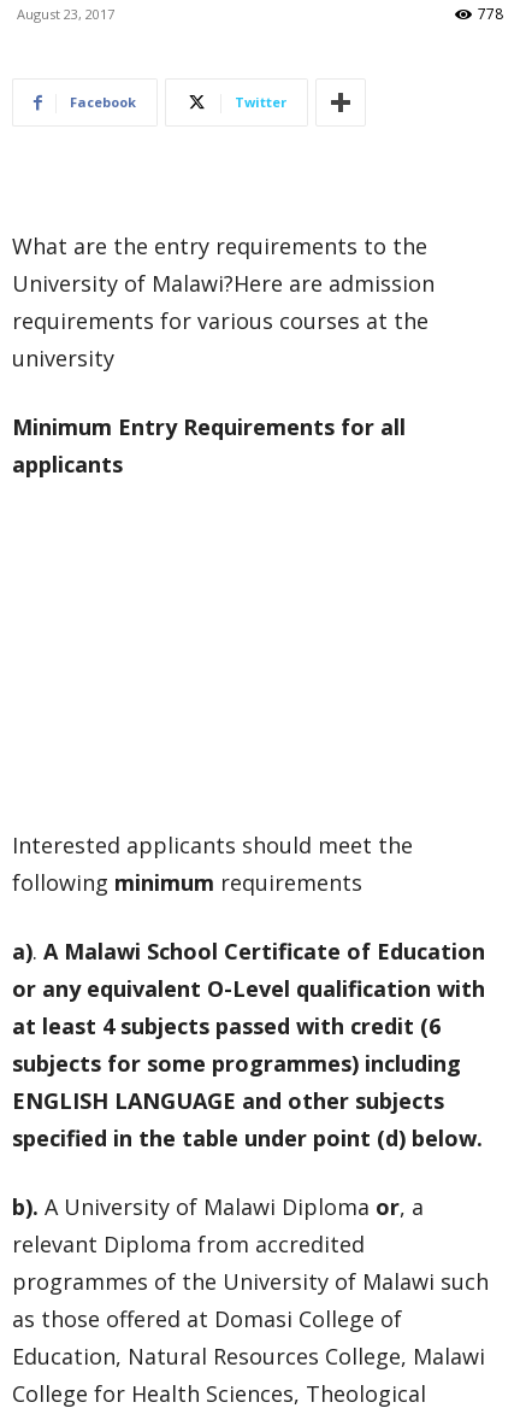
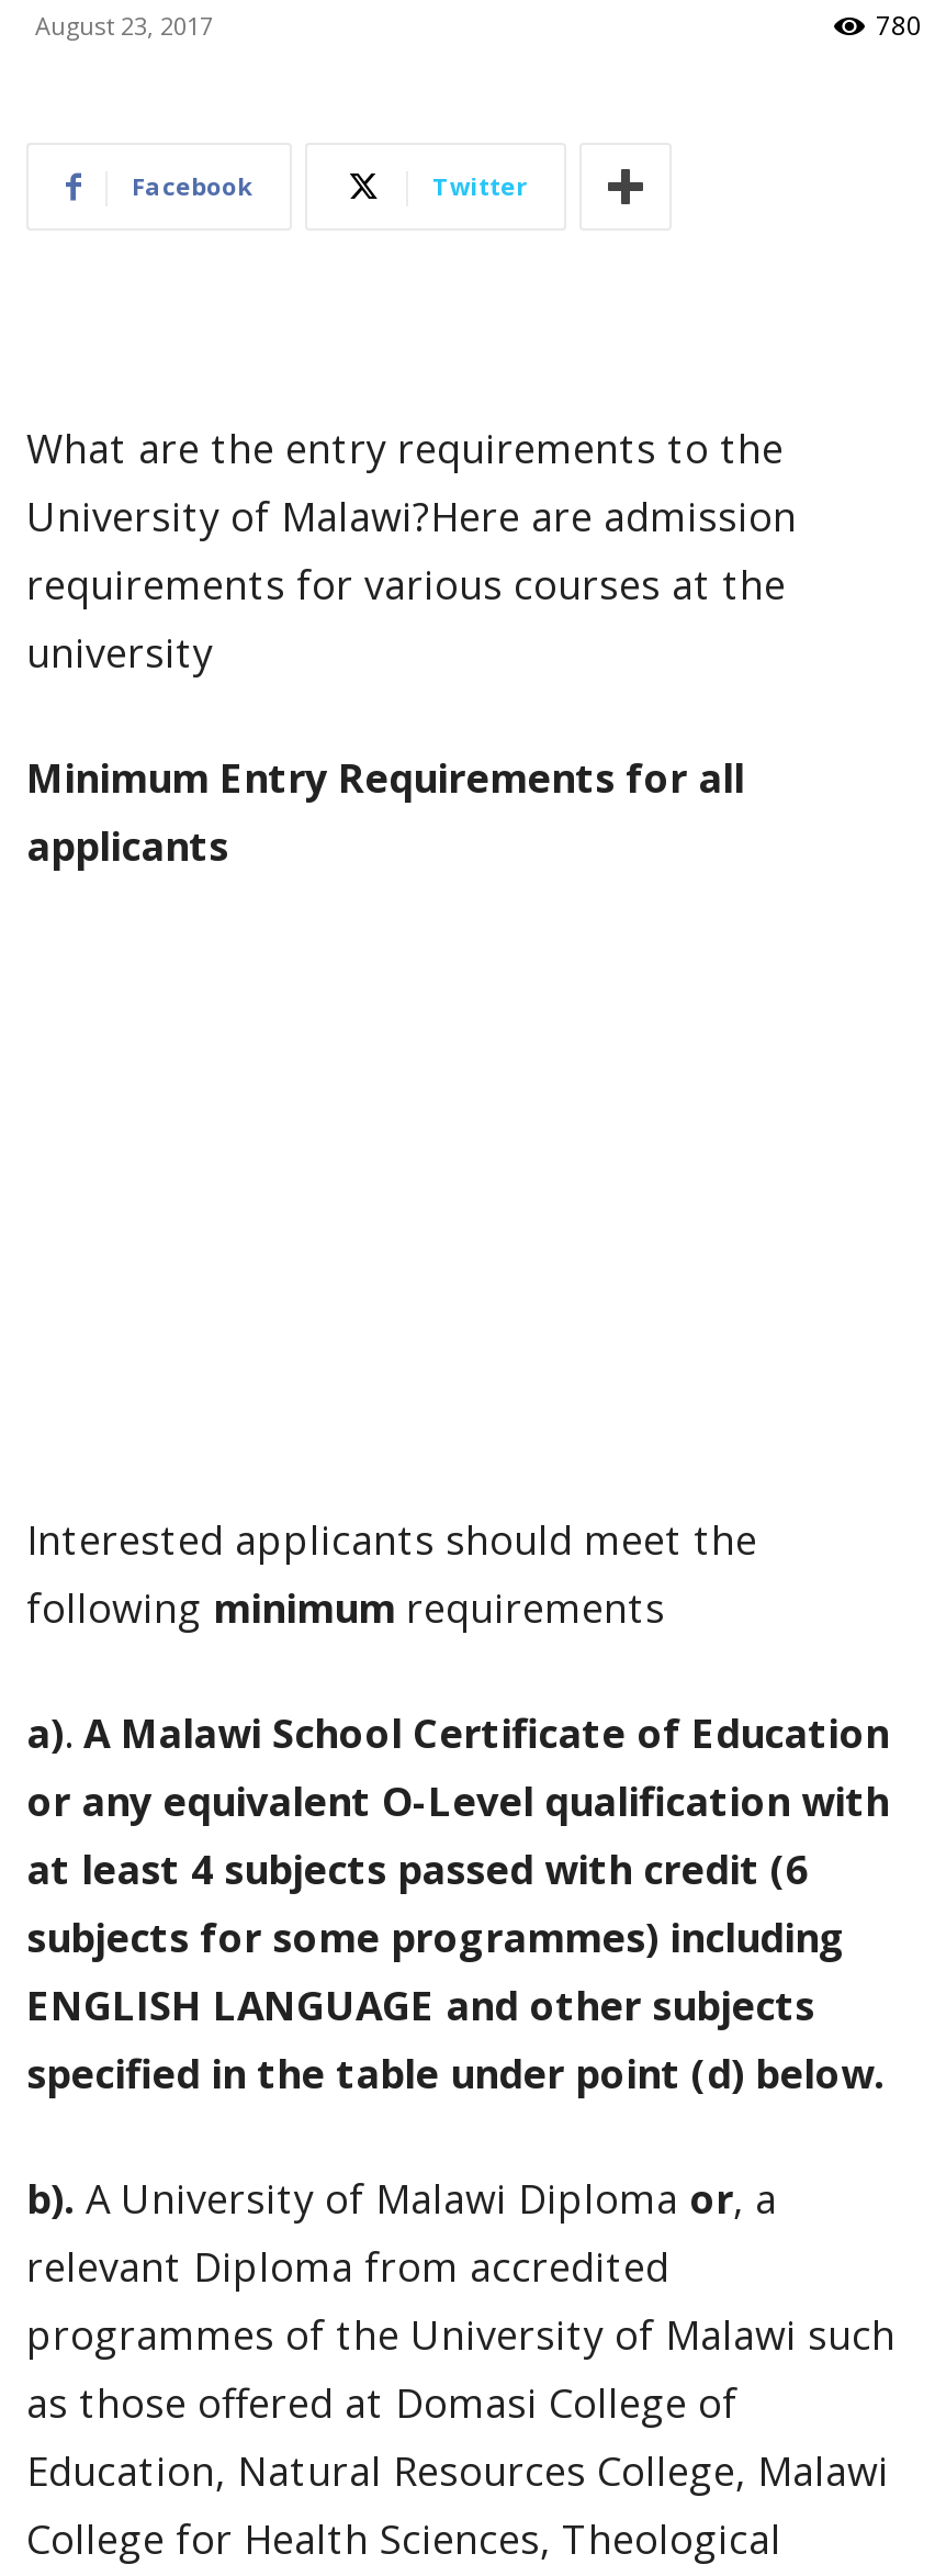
[478,4,503,24] 778 -> [876,7,922,44] 780

